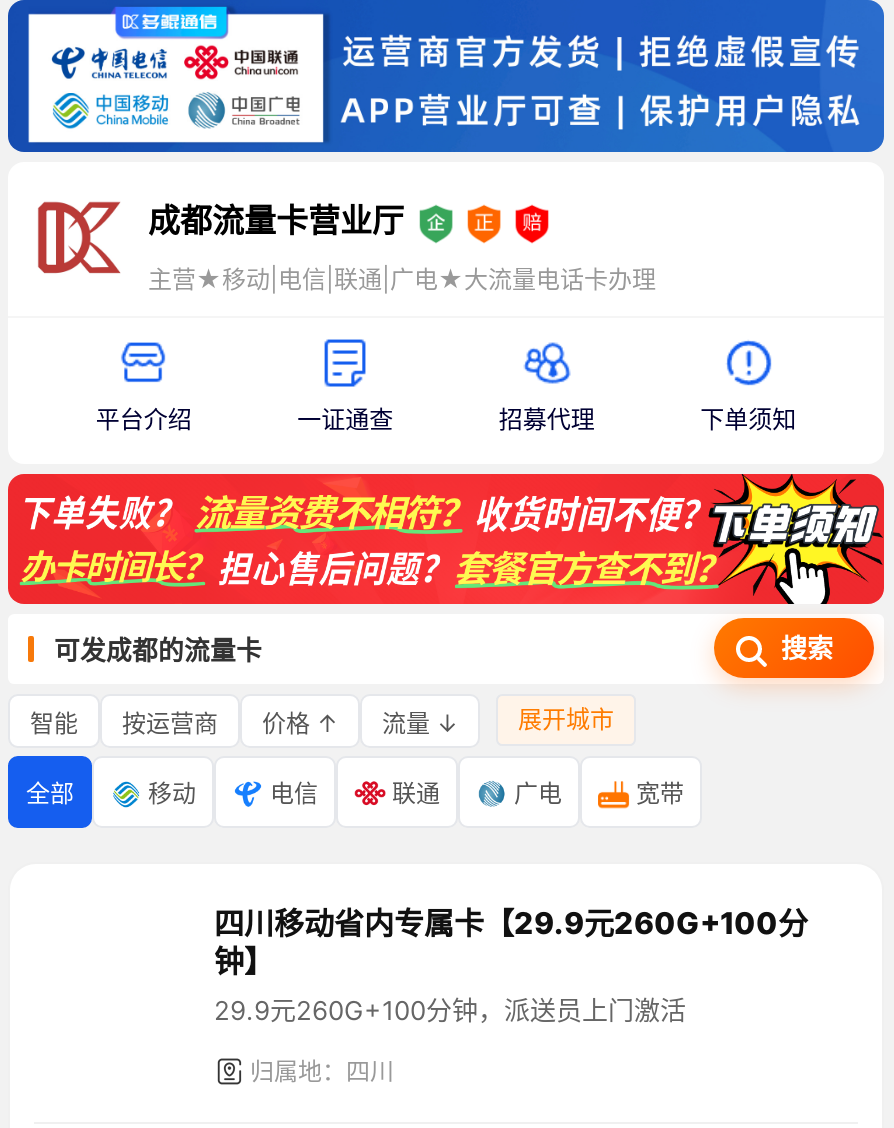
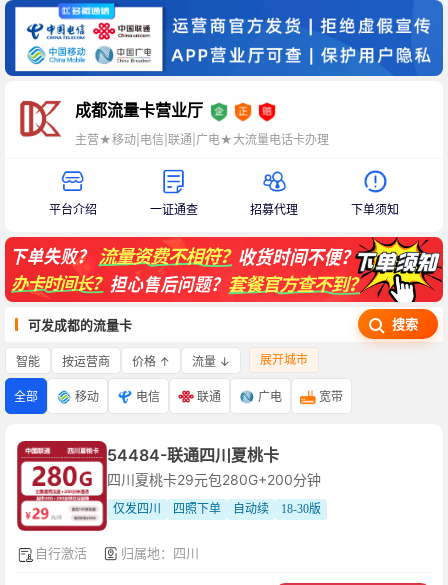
none -> [16,440,94,532] [image]
[214,903,808,1025] 四川移动省内专属卡【29.9元260G+100分 | 钟】 | 29.9元260G+100分钟，派送员上门激活 -> [35,445,321,561] 54484-联通四川夏桃卡 | 四川夏桃卡29元包280G+200分钟 | 仅发四川 | 四照下单 | 自动续 | 18-30版 | 自行激活

